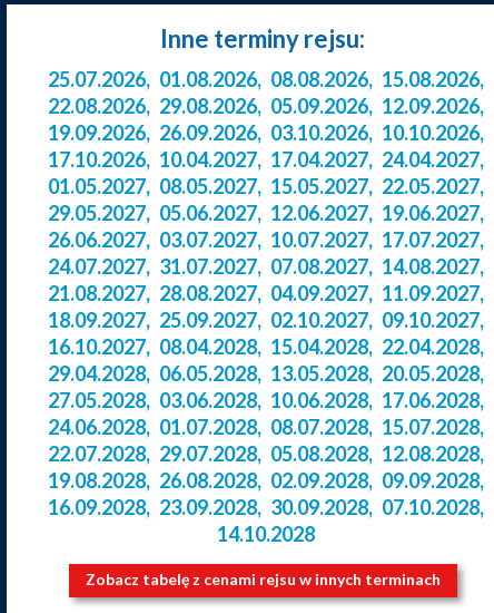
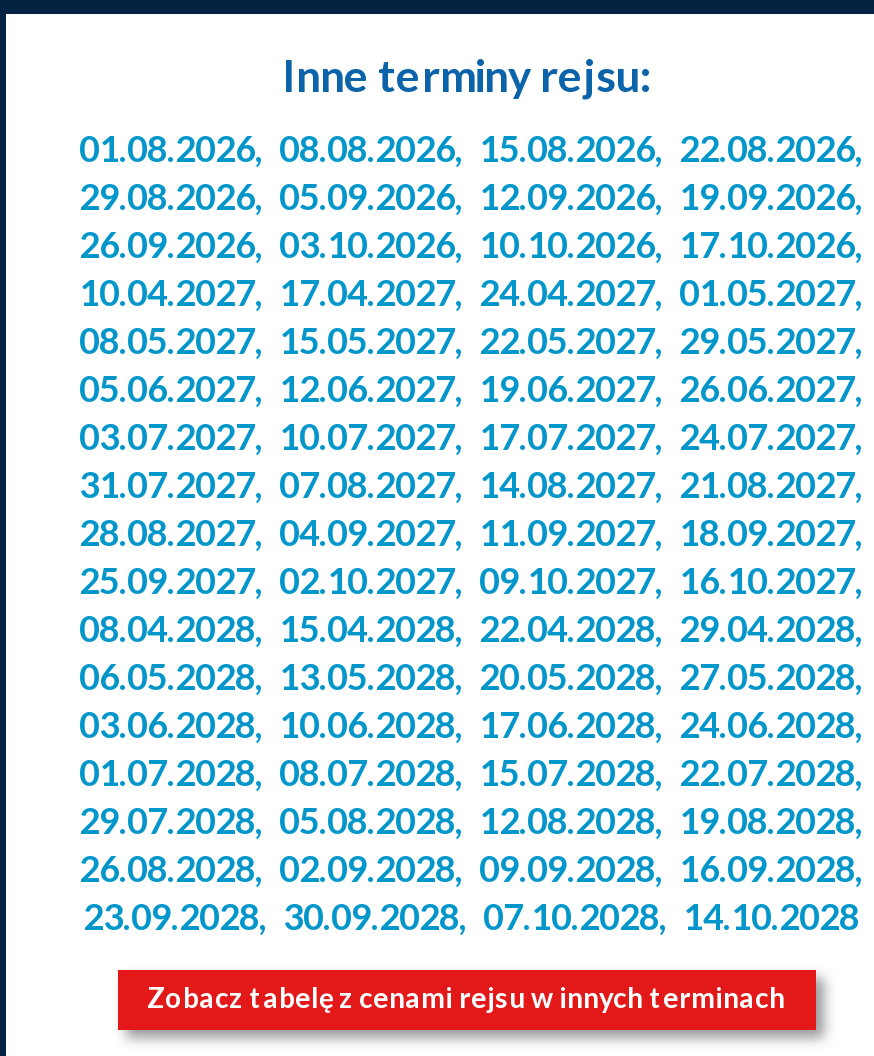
[47,67,483,547] 25.07.2026, 01.08.2026, 08.08.2026, 15.08.2026, | 22.08.2026, 29.08.2026, 05.09.2026, 12.09.2026, | 19.09.2026, 26.09.2026, 03.10.2026, 10.10.2026, | 17.10.2026, 10.04.2027, 17.04.2027, 24.04.2027, | 01.05.2027, 08.05.2027, 15.05.2027, 22.05.2027, | 29.05.2027, 05.06.2027, 12.06.2027, 19.06.2027, | 26.06.2027, 03.07.2027, 10.07.2027, 17.07.2027, | 24.07.2027, 31.07.2027, 07.08.2027, 14.08.2027, | 21.08.2027, 28.08.2027, 04.09.2027, 11.09.2027, | 18.09.2027, 25.09.2027, 02.10.2027, 09.10.2027, | 16.10.2027, 08.04.2028, 15.04.2028, 22.04.2028, | 29.04.2028, 06.05.2028, 13.05.2028, 20.05.2028, | 27.05.2028, 03.06.2028, 10.06.2028, 17.06.2028, | 24.06.2028, 01.07.2028, 08.07.2028, 15.07.2028, | 22.07.2028, 29.07.2028, 05.08.2028, 12.08.2028, | 19.08.2028, 26.08.2028, 02.09.2028, 09.09.2028, | 16.09.2028, 23.09.2028, 30.09.2028, 07.10.2028, | 14.10.2028 -> [79,127,863,939] 01.08.2026, 08.08.2026, 15.08.2026, 22.08.2026, | 29.08.2026, 05.09.2026, 12.09.2026, 19.09.2026, | 26.09.2026, 03.10.2026, 10.10.2026, 17.10.2026, | 10.04.2027, 17.04.2027, 24.04.2027, 01.05.2027, | 08.05.2027, 15.05.2027, 22.05.2027, 29.05.2027, | 05.06.2027, 12.06.2027, 19.06.2027, 26.06.2027, | 03.07.2027, 10.07.2027, 17.07.2027, 24.07.2027, | 31.07.2027, 07.08.2027, 14.08.2027, 21.08.2027, | 28.08.2027, 04.09.2027, 11.09.2027, 18.09.2027, | 25.09.2027, 02.10.2027, 09.10.2027, 16.10.2027, | 08.04.2028, 15.04.2028, 22.04.2028, 29.04.2028, | 06.05.2028, 13.05.2028, 20.05.2028, 27.05.2028, | 03.06.2028, 10.06.2028, 17.06.2028, 24.06.2028, | 01.07.2028, 08.07.2028, 15.07.2028, 22.07.2028, | 29.07.2028, 05.08.2028, 12.08.2028, 19.08.2028, | 26.08.2028, 02.09.2028, 09.09.2028, 16.09.2028, | 23.09.2028, 30.09.2028, 07.10.2028, 14.10.2028

